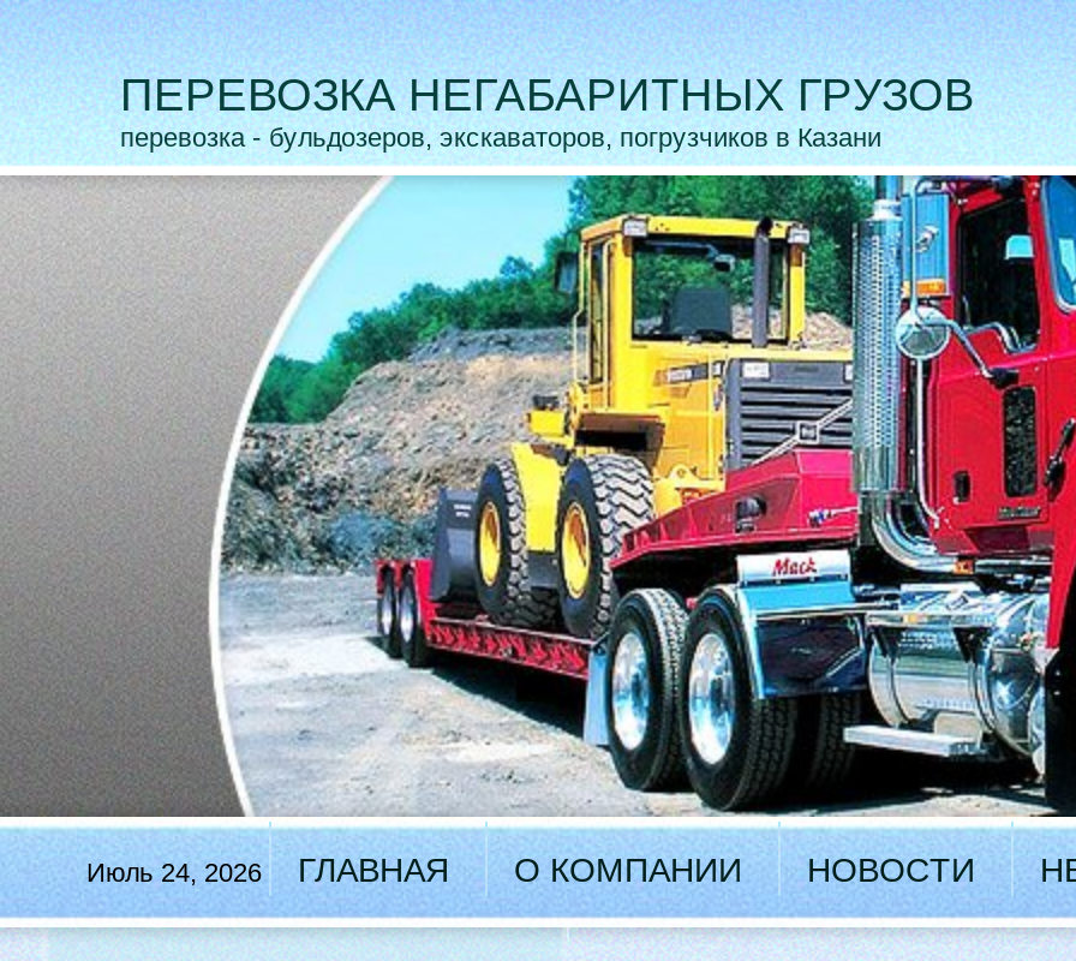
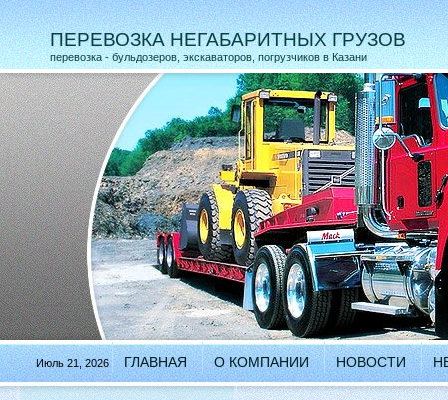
[86,858,269,887] Июль 24, 2026 -> [36,357,112,369] Июль 21, 2026

